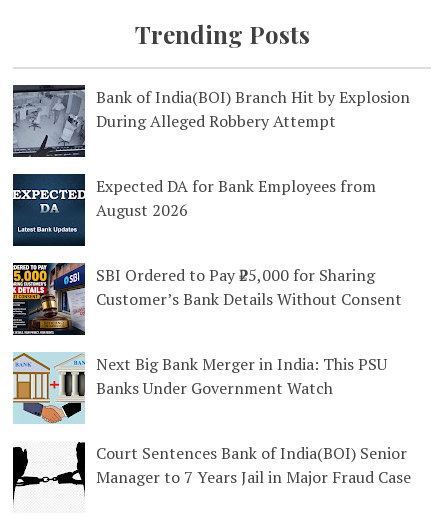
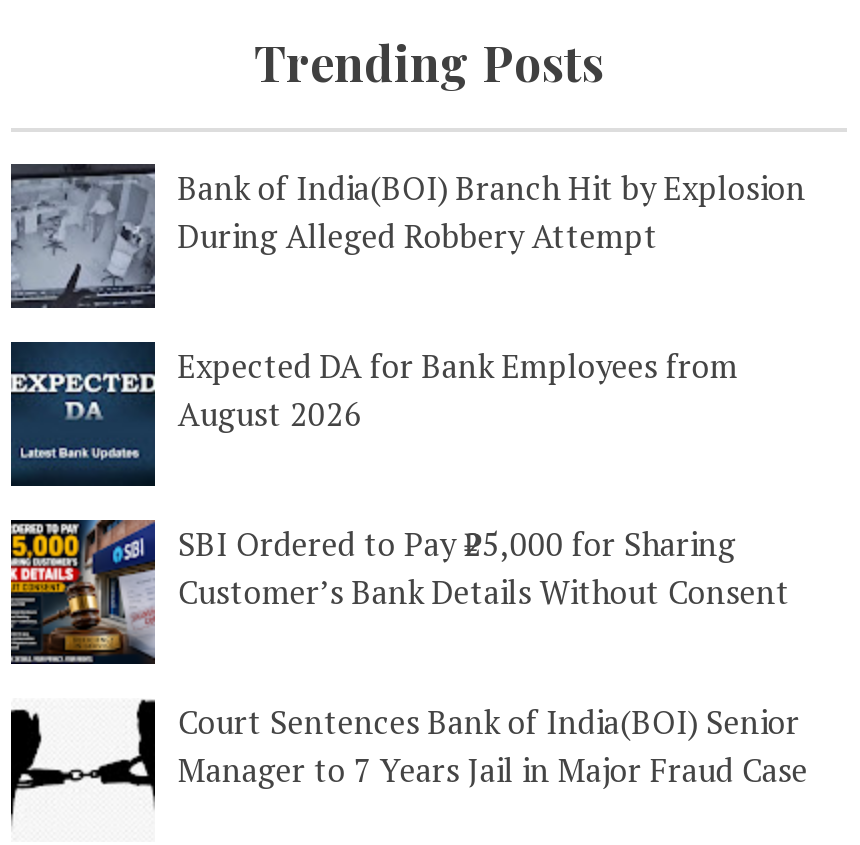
[12,352,387,424] [image] | Next Big Bank Merger in India: This PSU | Banks Under Government Watch -> none

